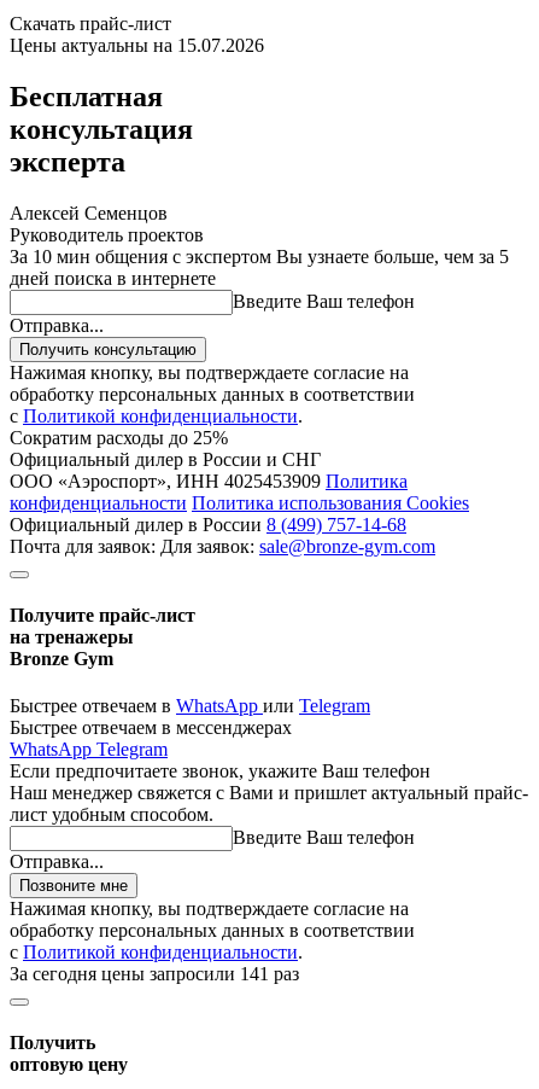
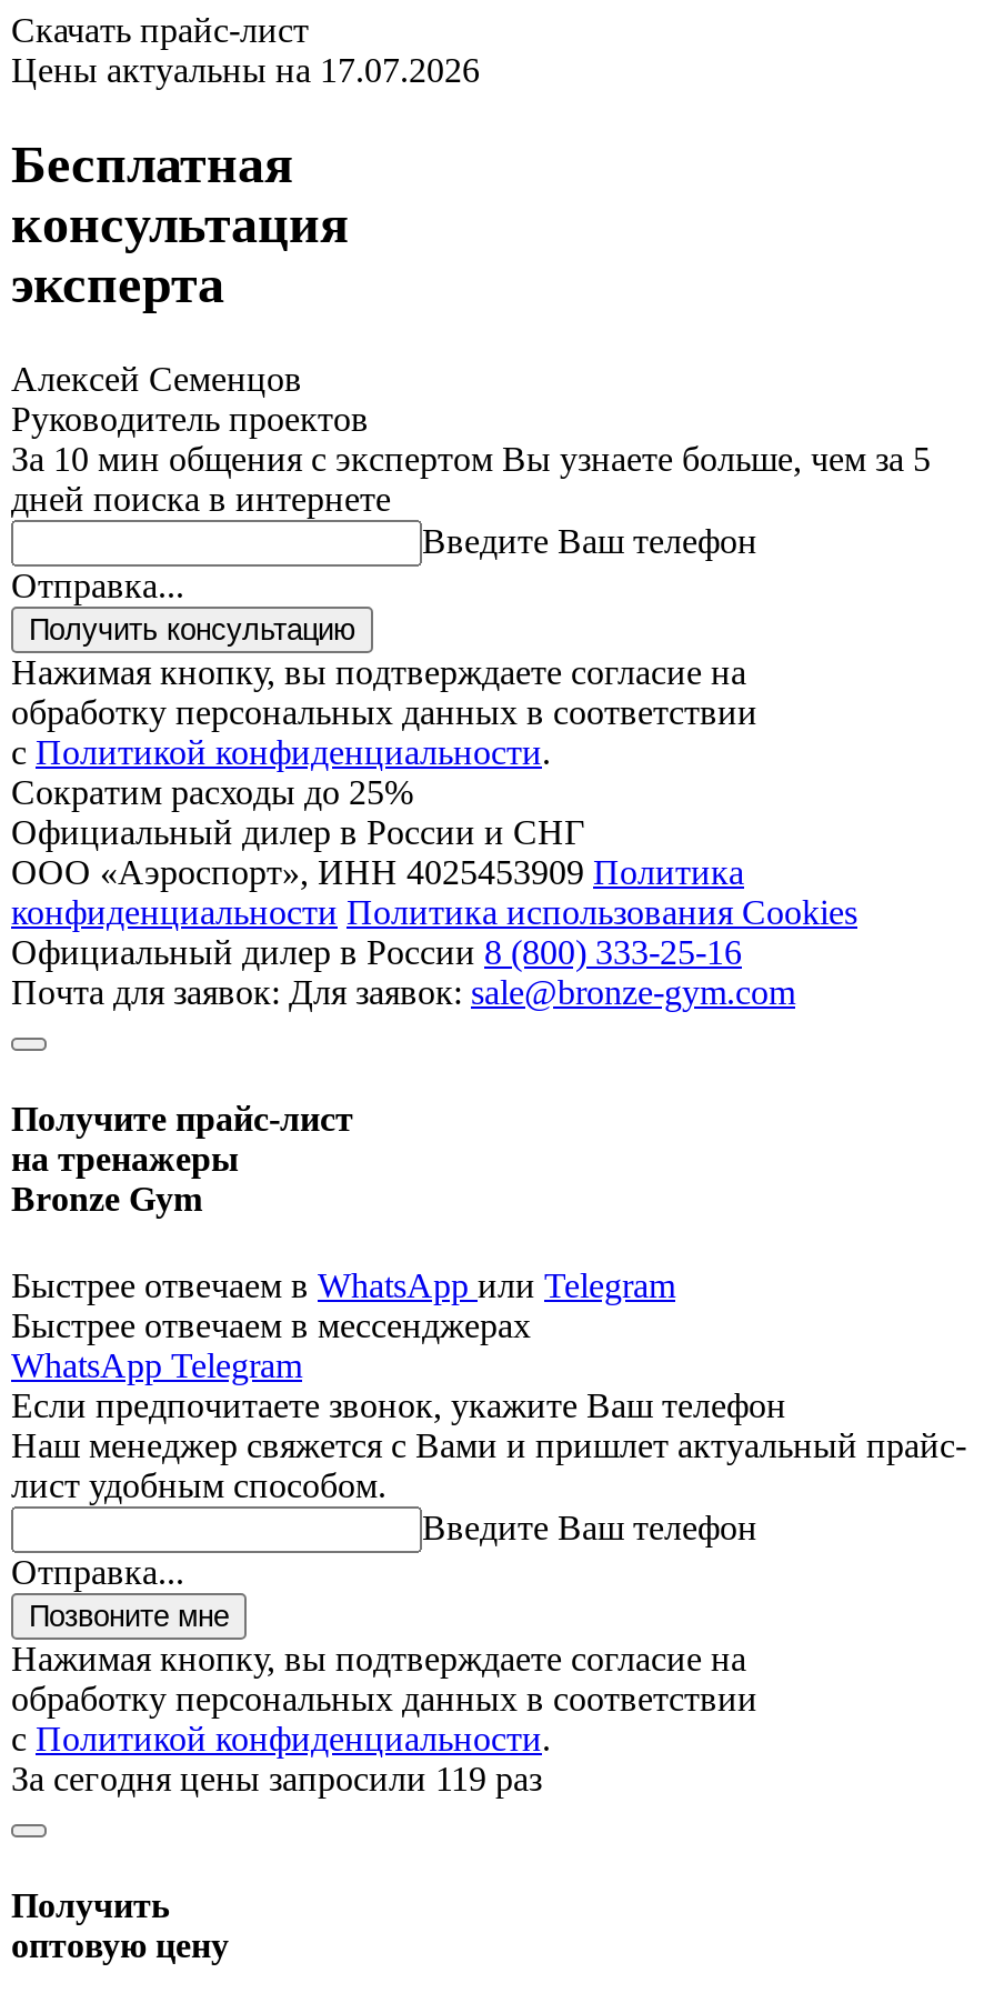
[10,35,264,55] Цены актуальны на 15.07.2026 -> [11,51,480,88] Цены актуальны на 17.07.2026
[10,514,406,534] Официальный дилер в России 8 (499) 757-14-68 -> [11,932,742,970] Официальный дилер в России 8 (800) 333-25-16
[10,964,299,984] За сегодня цены запросили 141 раз -> [11,1760,542,1798] За сегодня цены запросили 119 раз

